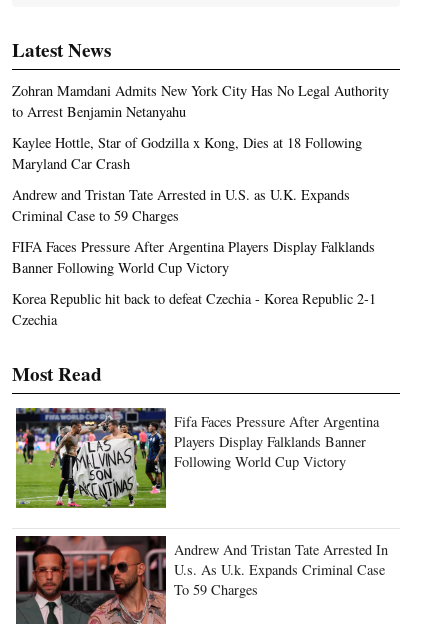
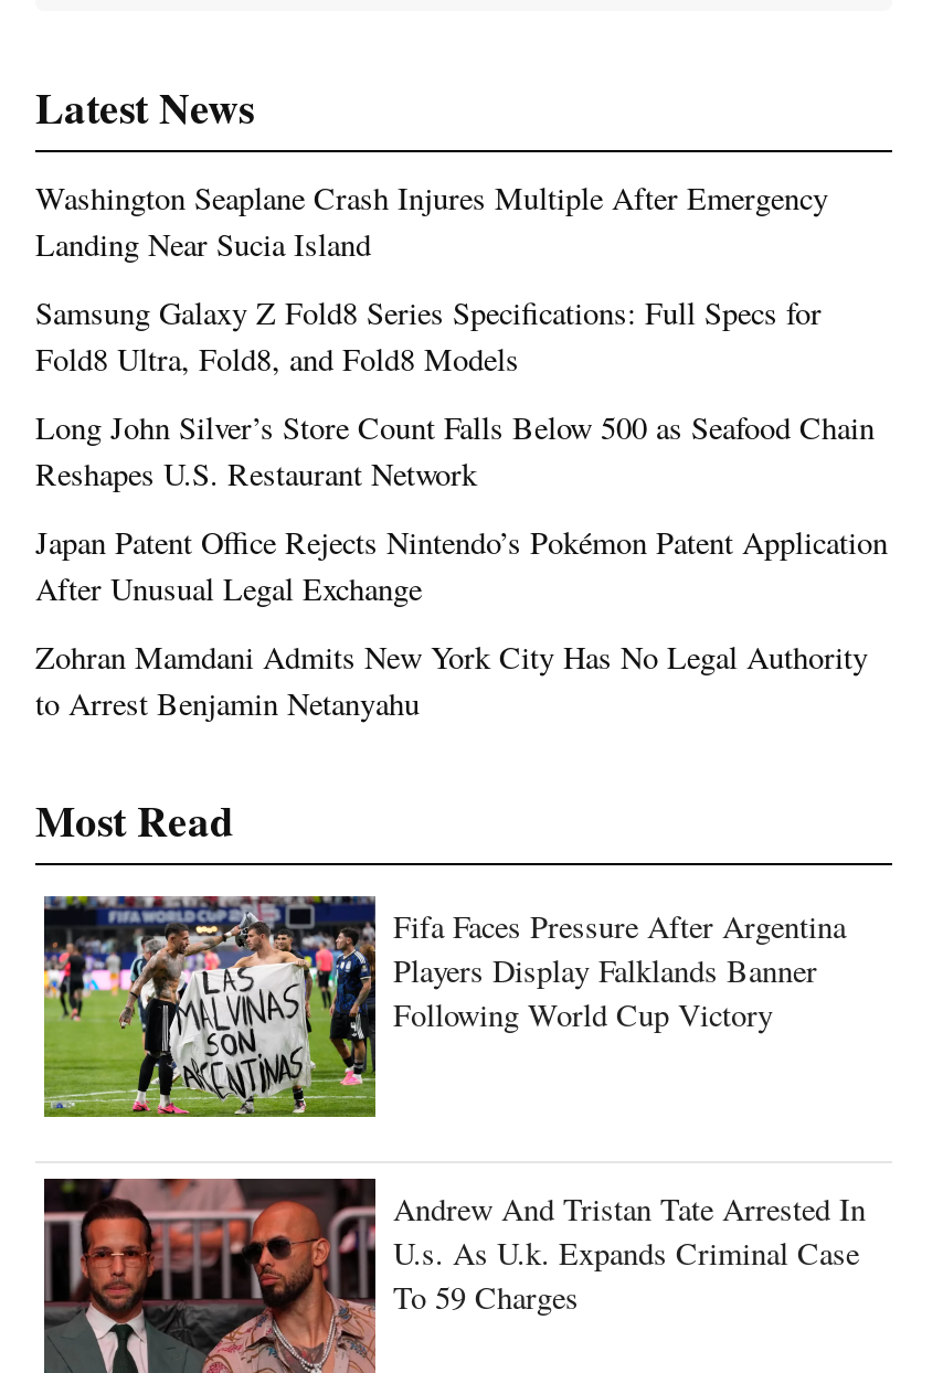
none -> [35,175,888,608] Washington Seaplane Crash Injures Multiple After Emergency | Landing Near Sucia Island | Samsung Galaxy Z Fold8 Series Specifications: Full Specs for | Fold8 Ultra, Fold8, and Fold8 Models | Long John Silver’s Store Count Falls Below 500 as Seafood Chain | Reshapes U.S. Restaurant Network | Japan Patent Office Rejects Nintendo’s Pokémon Patent Application | After Unusual Legal Exchange
moved [12,81,389,121] -> [35,634,868,722]: Zohran Mamdani Admits New York City Has No Legal Authority | to Arrest Benjamin Netanyahu
[12,133,376,329] Kaylee Hottle, Star of Godzilla x Kong, Dies at 18 Following | Maryland Car Crash | Andrew and Tristan Tate Arrested in U.S. as U.K. Expands | Criminal Case to 59 Charges | FIFA Faces Pressure After Argentina Players Display Falklands | Banner Following World Cup Victory | Korea Republic hit back to defeat Czechia - Korea Republic 2-1 | Czechia -> none

